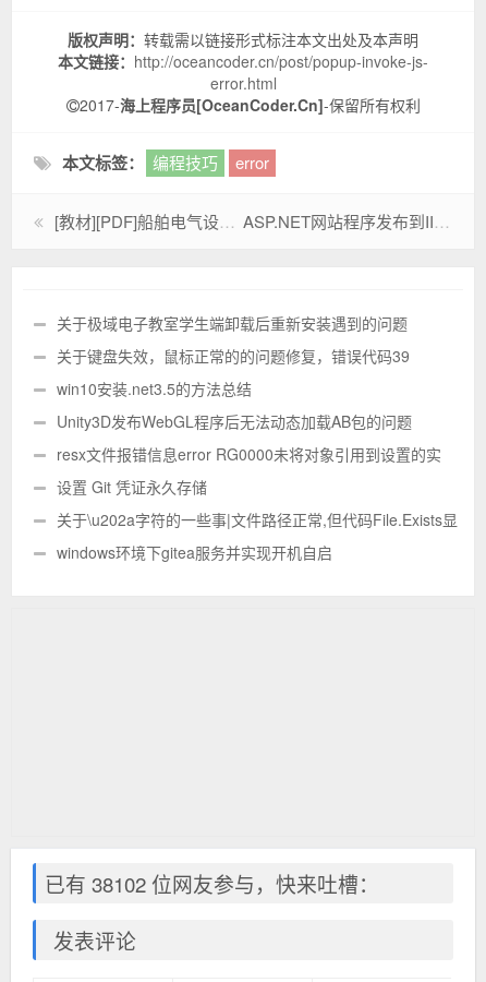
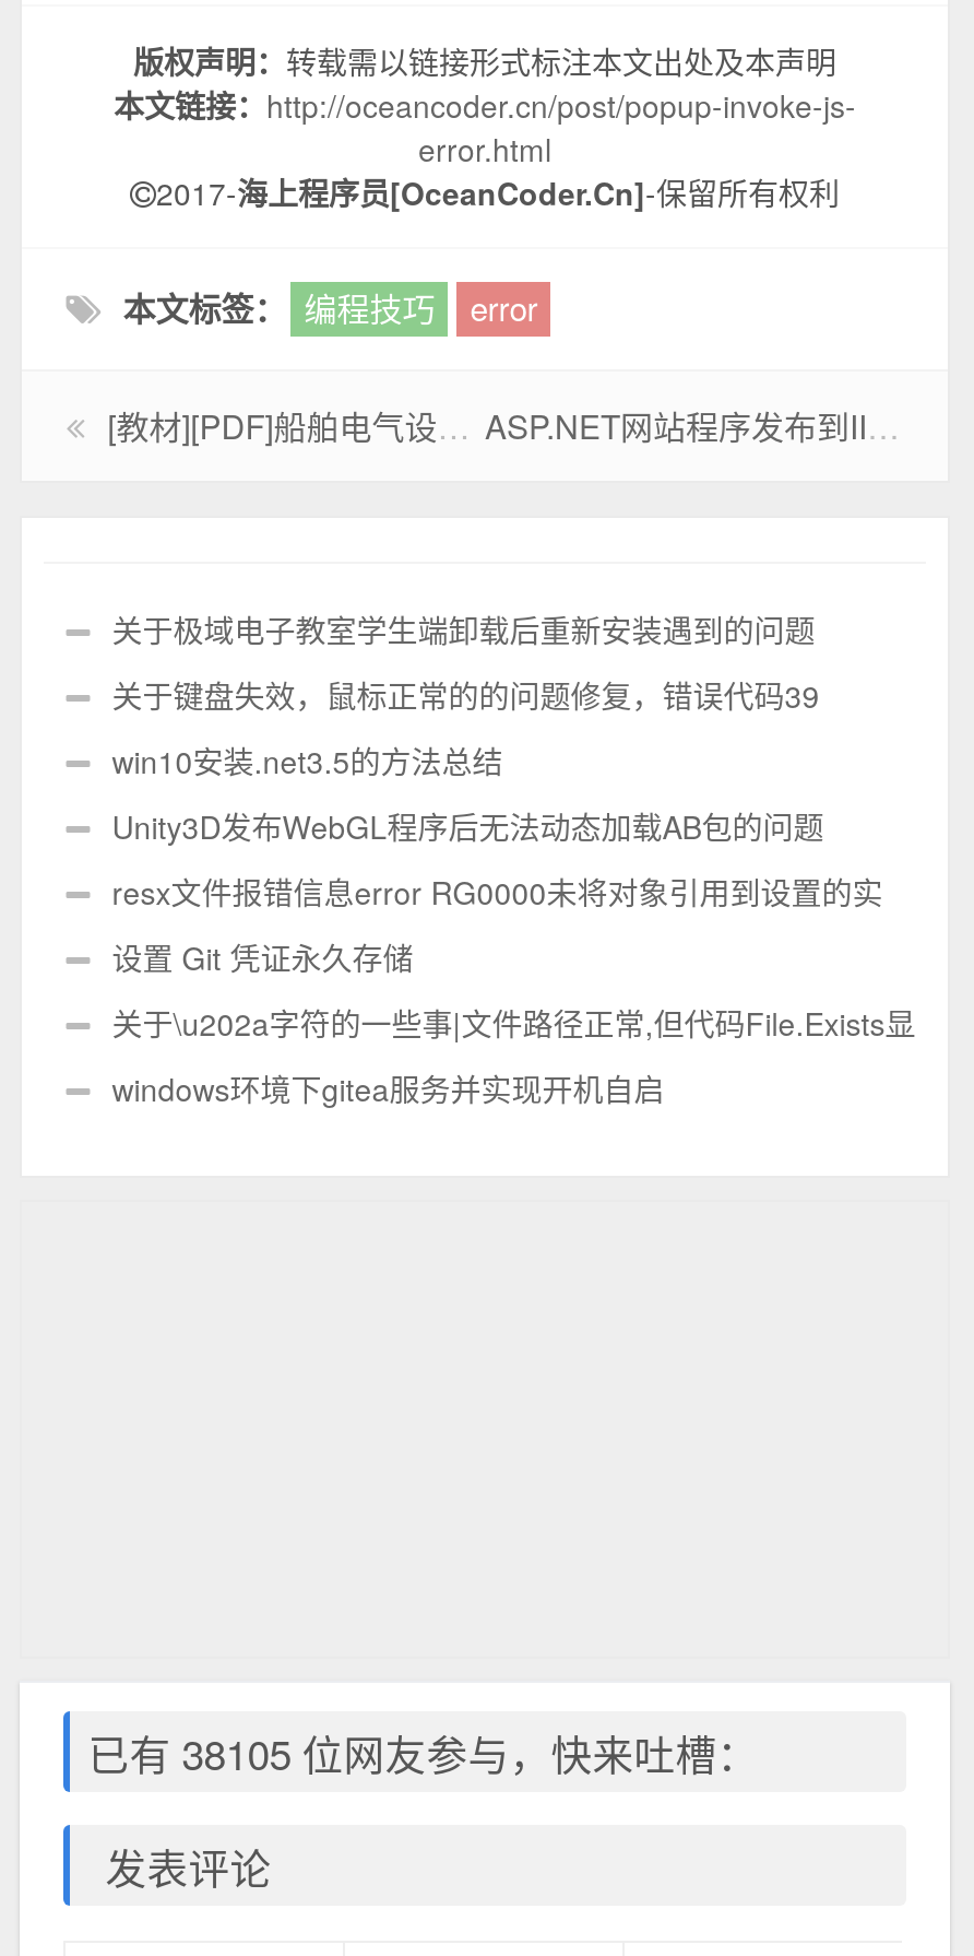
[45,869,379,898] 已有 38102 位网友参与，快来吐槽： -> [88,1722,758,1781] 已有 38105 位网友参与，快来吐槽：

